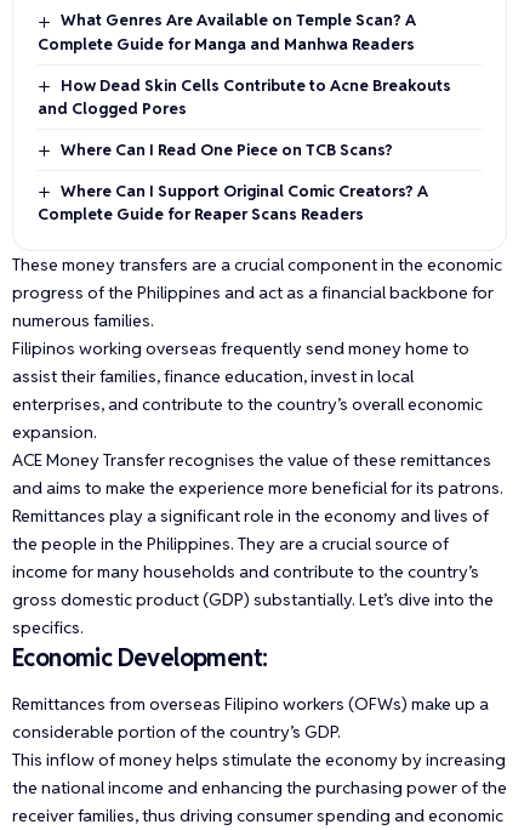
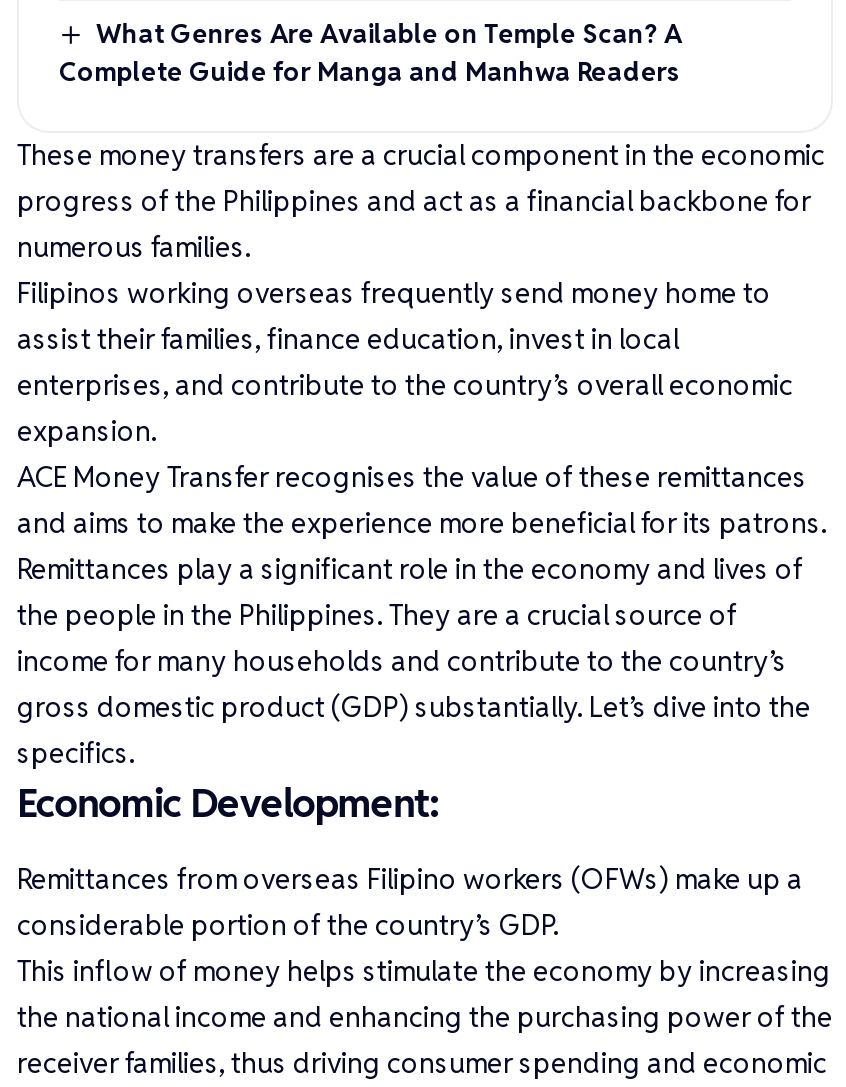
[38,75,451,224] How Dead Skin Cells Contribute to Acne Breakouts | and Clogged Pores | Where Can I Read One Piece on TCB Scans? | Where Can I Support Original Comic Creators? A | Complete Guide for Reaper Scans Readers -> none

